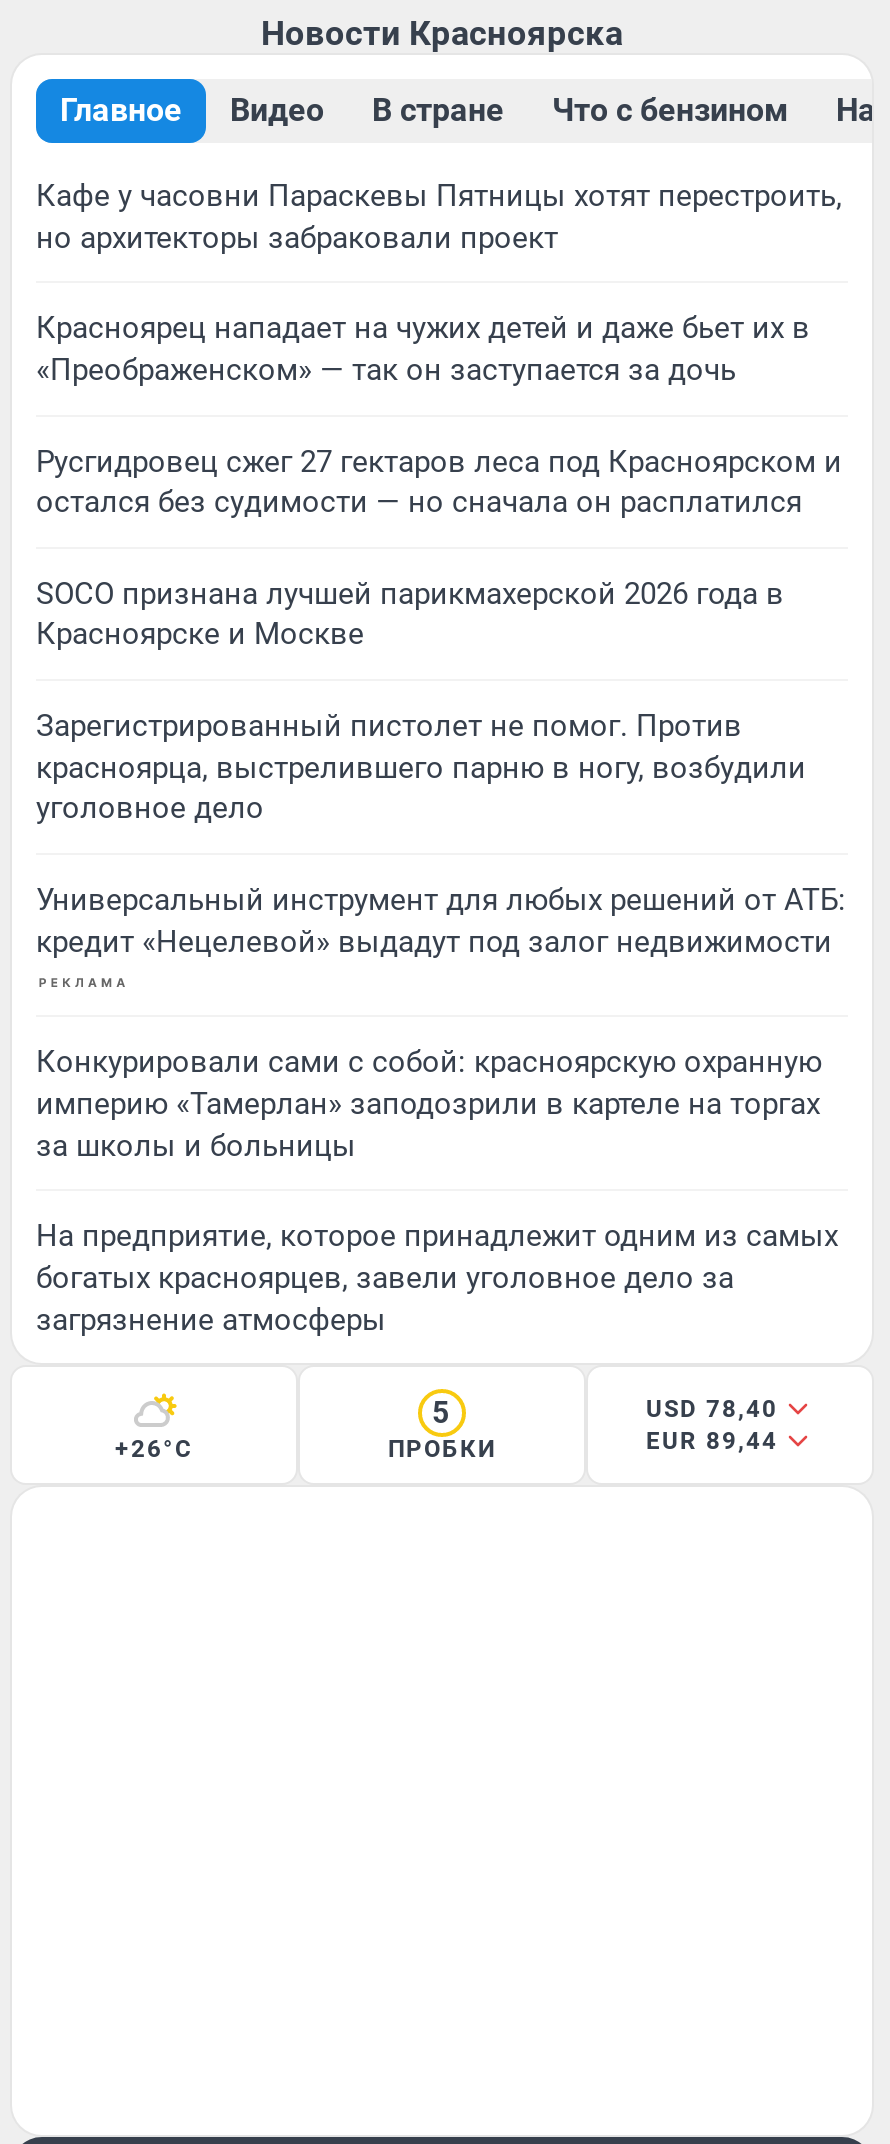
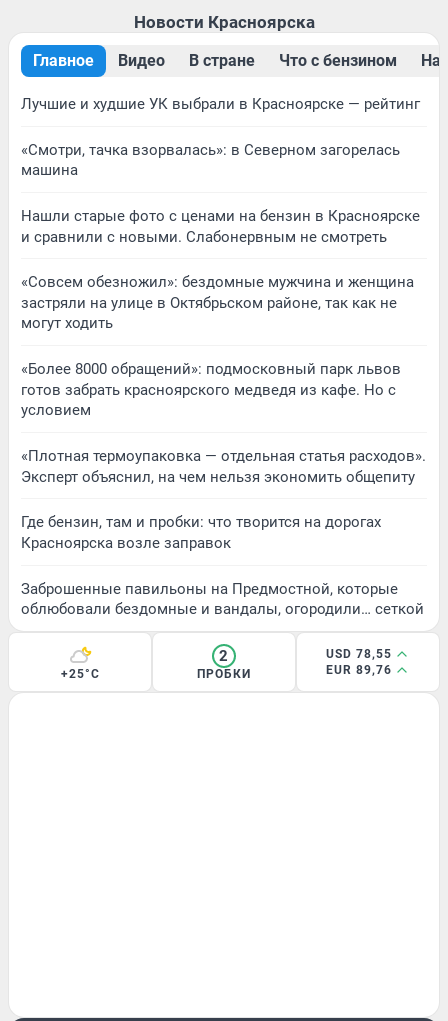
[36,178,842,256] Кафе у часовни Параскевы Пятницы хотят перестроить, | но архитекторы забраковали проект -> [21,95,420,113] Лучшие и худшие УК выбрали в Красноярске — рейтинг
[36,311,810,388] Красноярец нападает на чужих детей и даже бьет их в | «Преображенском» — так он заступается за дочь -> [21,140,400,179] «Смотри, тачка взорвалась»: в Северном загорелась | машина
[36,443,842,521] Русгидровец сжег 27 гектаров леса под Красноярском и | остался без судимости — но сначала он расплатился -> [21,207,420,245] Нашли старые фото с ценами на бензин в Красноярске | и сравнили с новыми. Слабонервным не смотреть
[36,576,784,653] SOCO признана лучшей парикмахерской 2026 года в | Красноярске и Москве -> [21,273,414,332] «Совсем обезножил»: бездомные мужчина и женщина | застряли на улице в Октябрьском районе, так как не | могут ходить
[36,709,806,827] Зарегистрированный пистолет не помог. Против | красноярца, выстрелившего парню в ногу, возбудили | уголовное дело -> [21,360,401,419] «Более 8000 обращений»: подмосковный парк львов | готов забрать красноярского медведя из кафе. Но с | условием
[36,882,846,960] Универсальный инструмент для любых решений от АТБ: | кредит «Нецелевой» выдадут под залог недвижимости -> [21,447,426,485] «Плотная термоупаковка — отдельная статья расходов». | Эксперт объяснил, на чем нельзя экономить общепиту
[36,1045,822,1163] Конкурировали сами с собой: красноярскую охранную | империю «Тамерлан» заподозрили в картеле на торгах | за школы и больницы -> [21,513,381,552] Где бензин, там и пробки: что творится на дорогах | Красноярска возле заправок
[36,1219,838,1337] На предприятие, которое принадлежит одним из самых | богатых красноярцев, завели уголовное дело за | загрязнение атмосферы -> [21,579,424,618] Заброшенные павильоны на Предмостной, которые | облюбовали бездомные и вандалы, огородили… сеткой
[432,1395,452,1431] 5 -> [219,647,229,665] 2
[646,1395,778,1423] USD 78,40 -> [326,647,392,661] USD 78,55
[115,1435,193,1463] +26°C -> [60,667,99,681] +25°C
[646,1427,778,1455] EUR 89,44 -> [326,663,392,677] EUR 89,76

